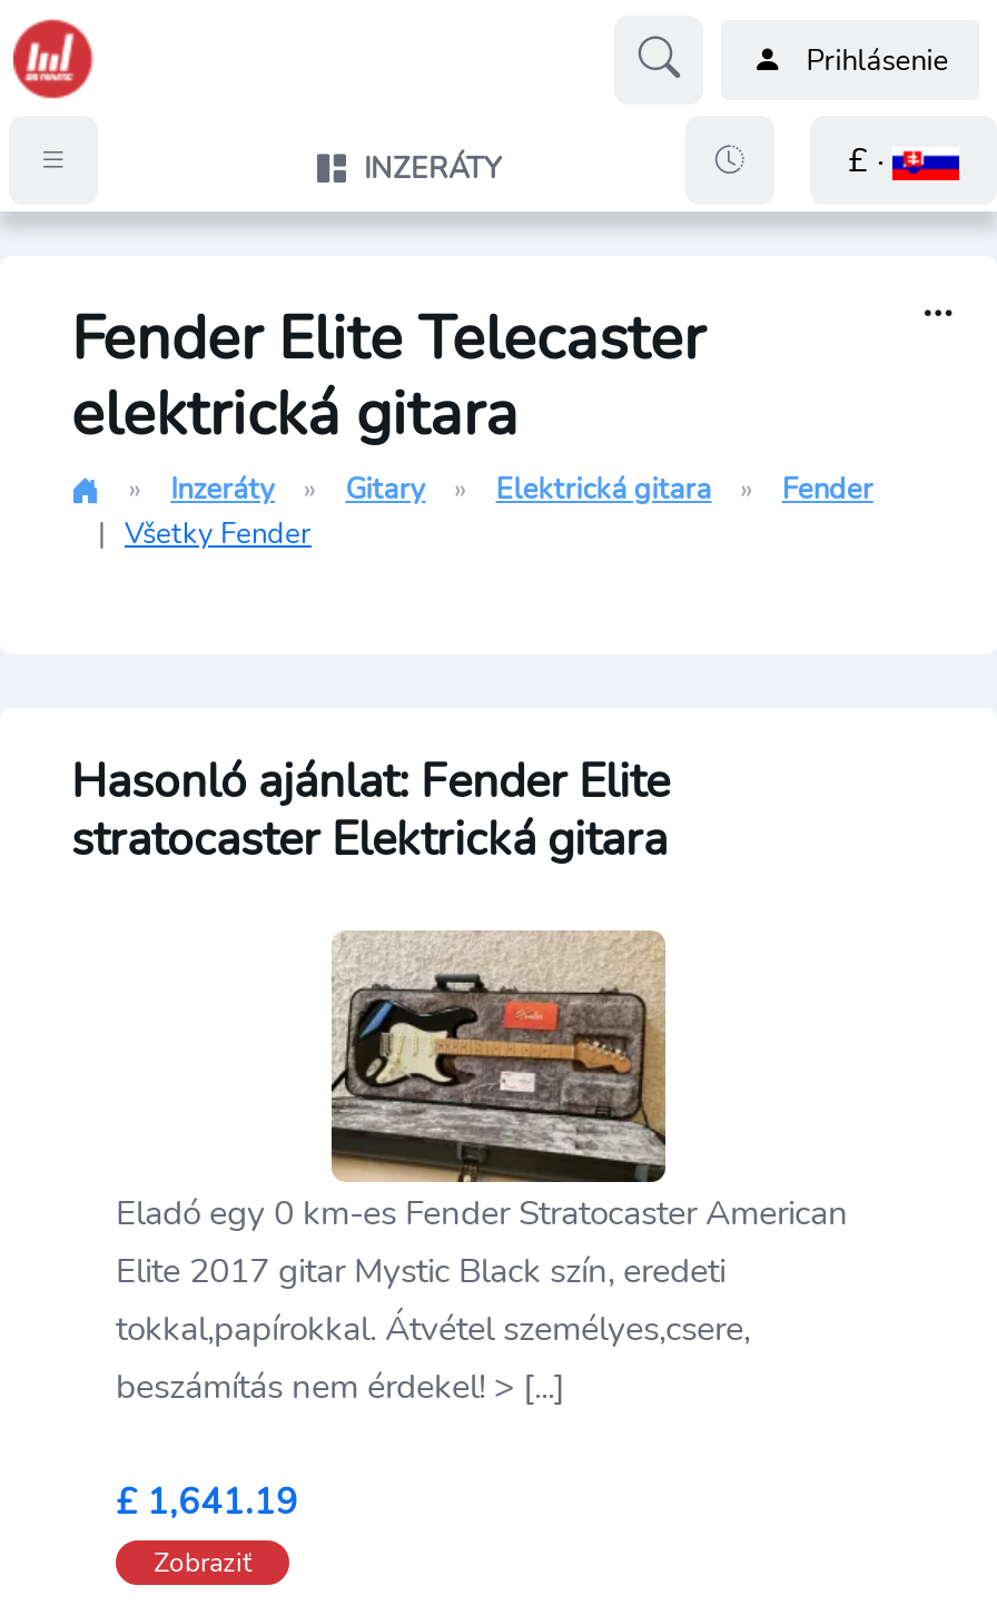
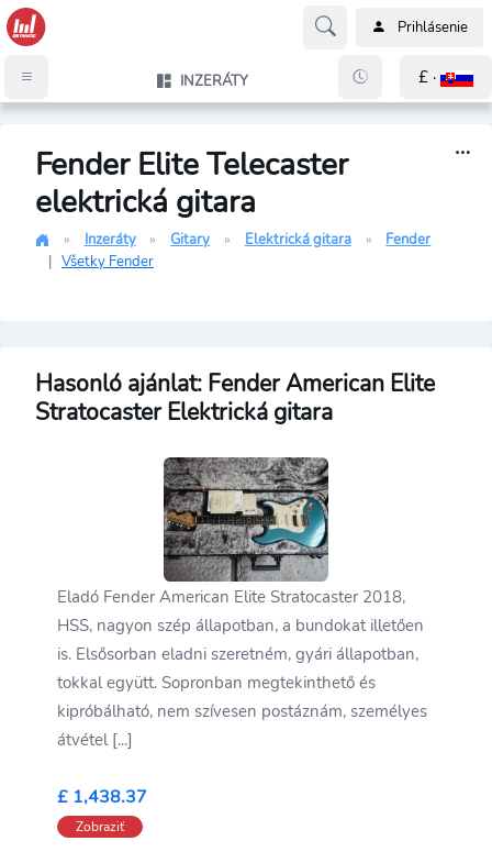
[71,751,670,871] Hasonló ajánlat: Fender Elite | stratocaster Elektrická gitara -> [35,369,435,428] Hasonló ajánlat: Fender American Elite | Stratocaster Elektrická gitara
[332,930,665,1055] [image] -> [163,494,329,576] [image]
[116,1188,848,1409] Eladó egy 0 km-es Fender Stratocaster American | Elite 2017 gitar Mystic Black szín, eredeti | tokkal,papírokkal. Átvétel személyes,csere, | beszámítás nem érdekel! > [...] -> [57,585,427,751] Eladó Fender American Elite Stratocaster 2018, | HSS, nagyon szép állapotban, a bundokat illetően | is. Elsősorban eladni szeretném, gyári állapotban, | tokkal együtt. Sopronban megtekinthető és | kipróbálható, nem szívesen postáznám, személyes | átvétel [...]
[116,1478,298,1527] £ 1,641.19 -> [57,785,147,809] £ 1,438.37

